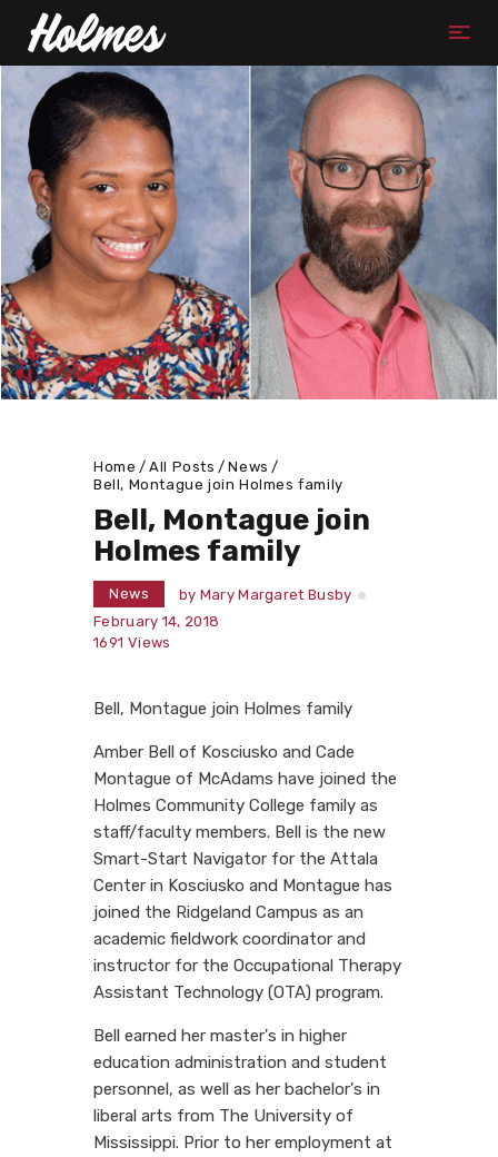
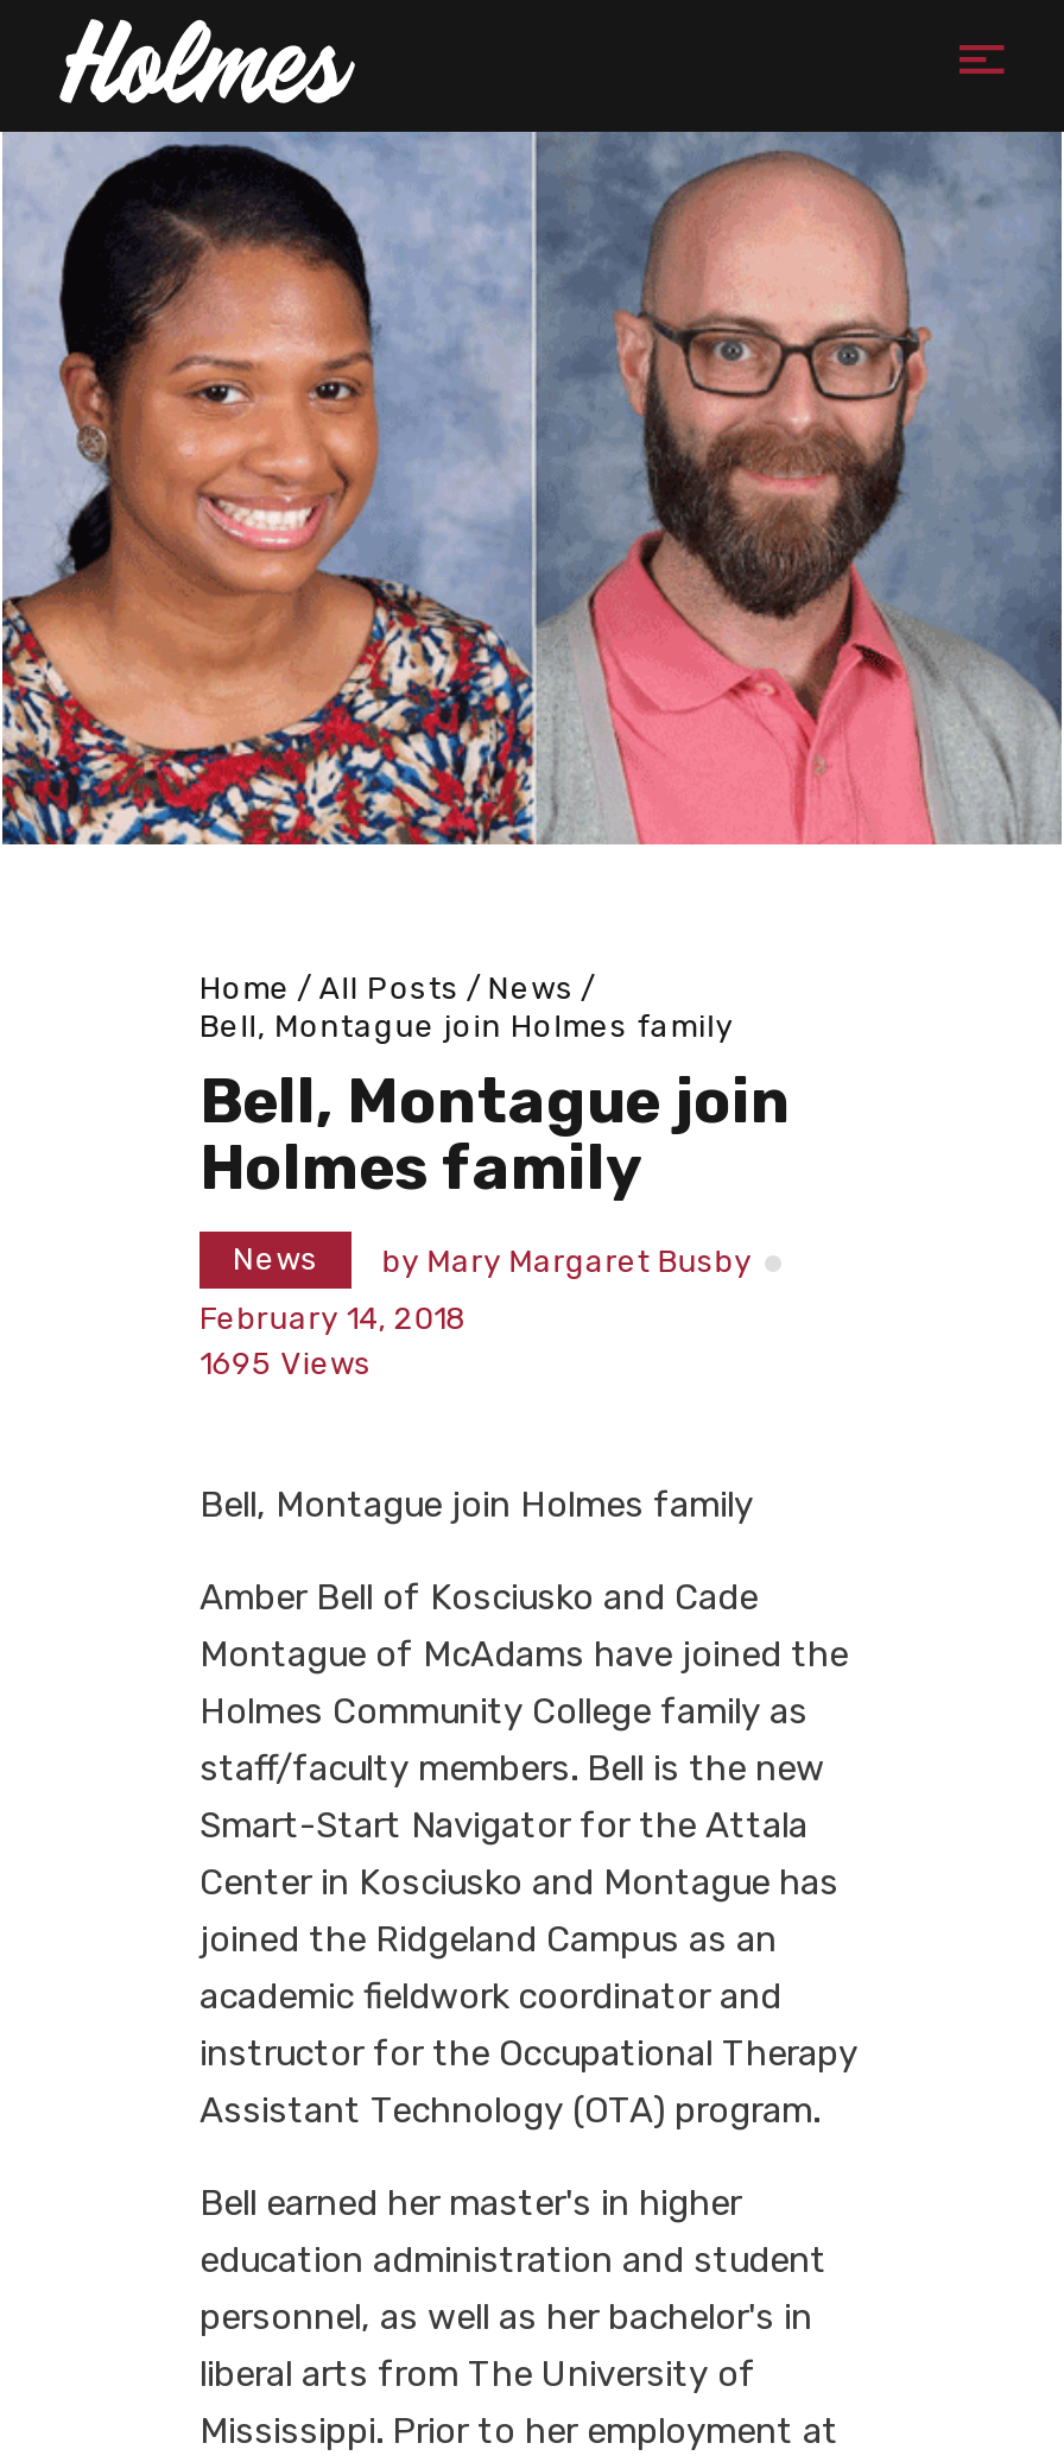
[93,634,171,651] 1691 Views -> [199,1346,372,1382] 1695 Views

